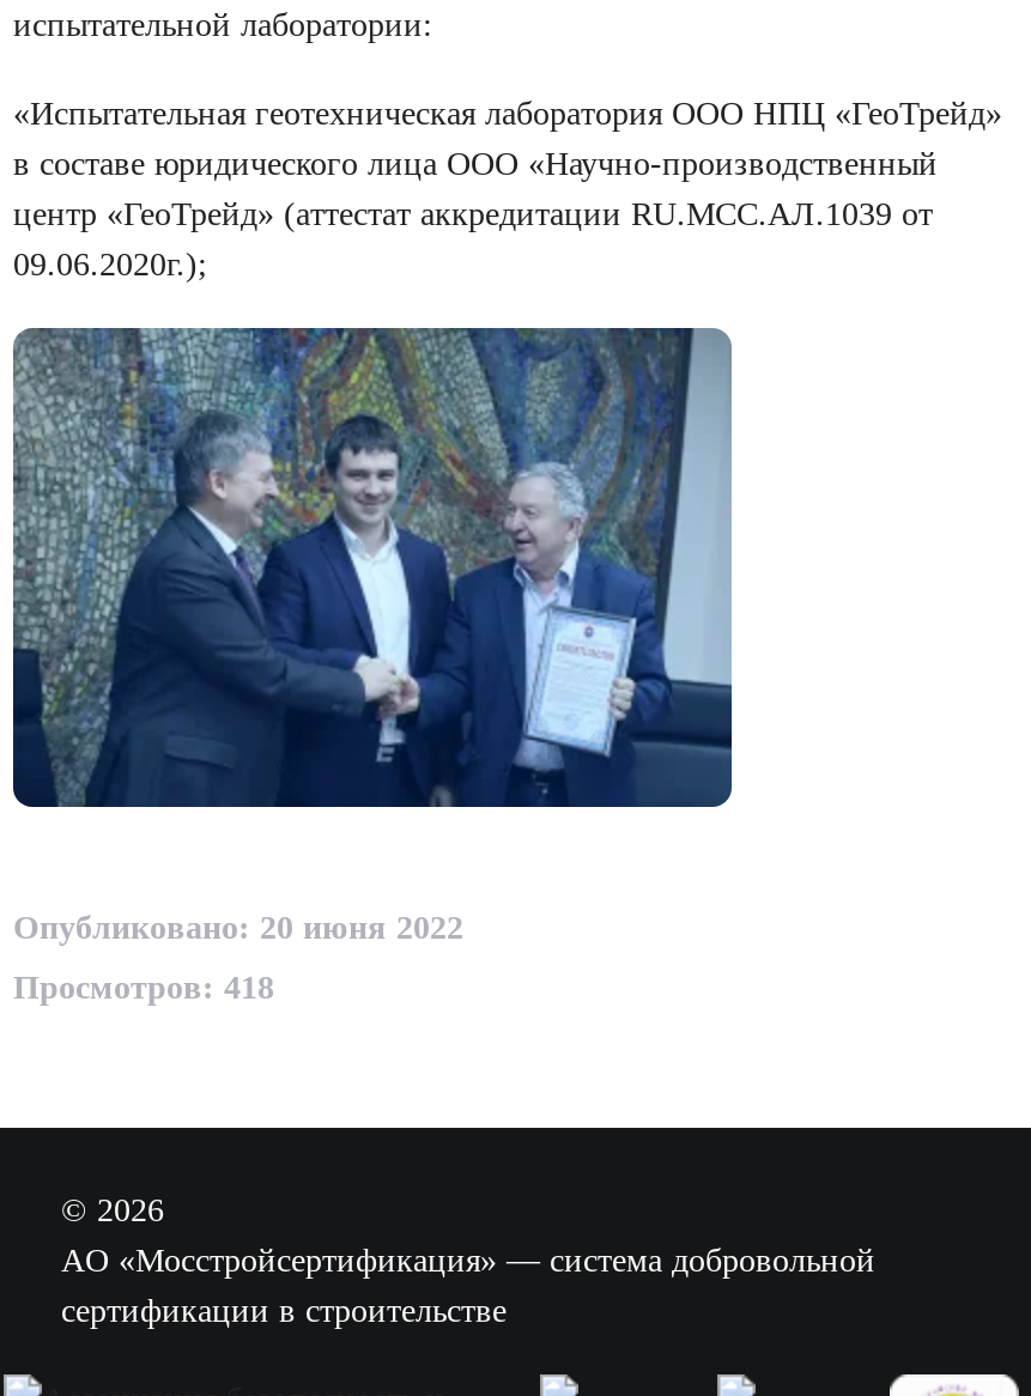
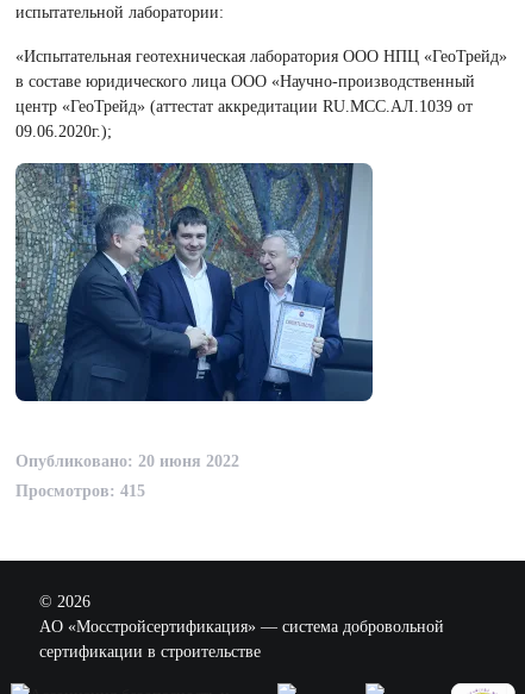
[13,970,274,1006] Просмотров: 418 -> [15,482,145,500] Просмотров: 415

